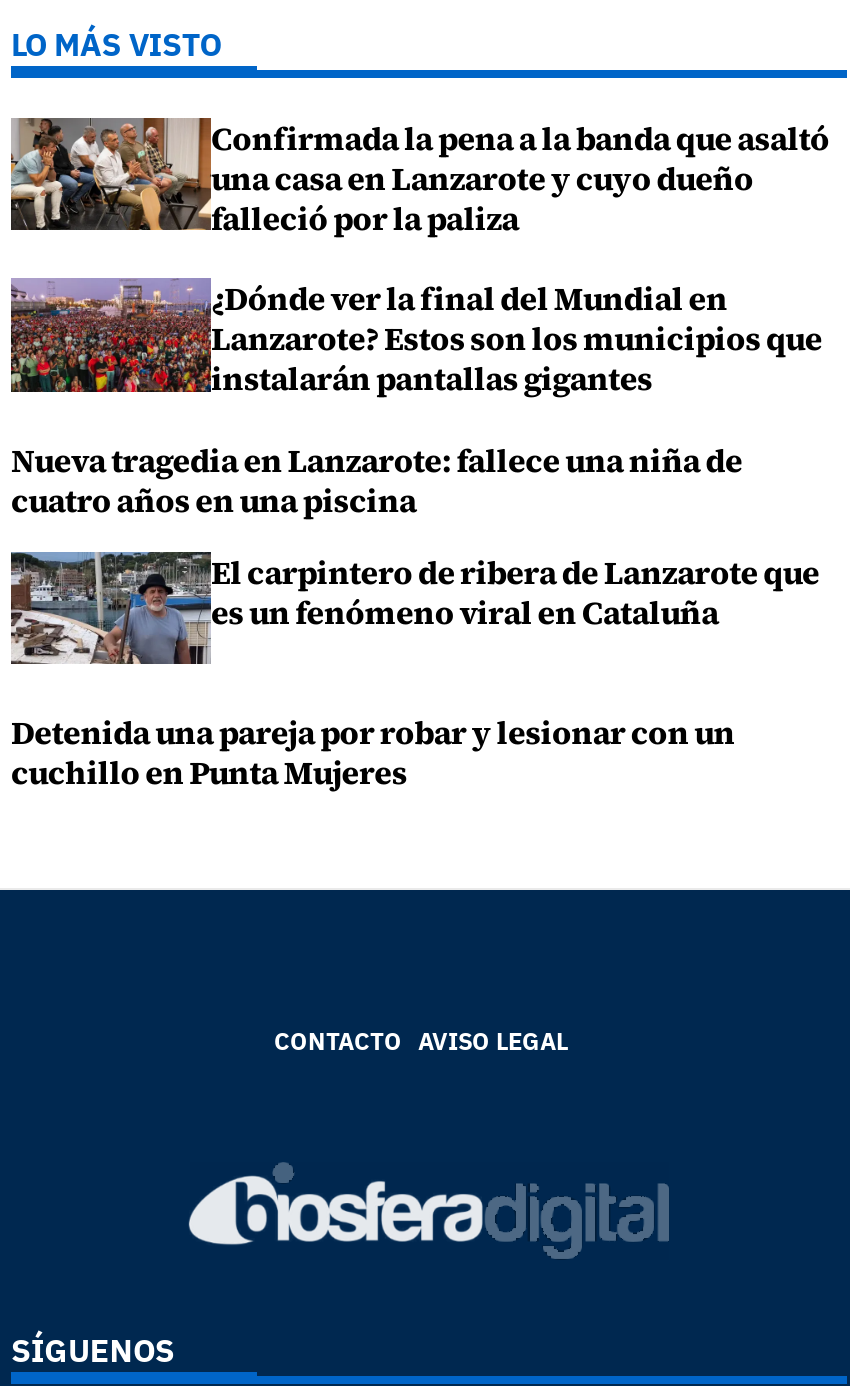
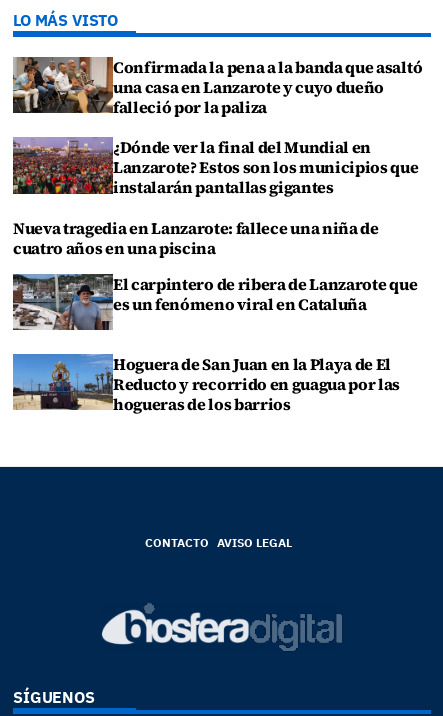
[11,710,735,794] Detenida una pareja por robar y lesionar con un | cuchillo en Punta Mujeres -> [113,353,400,415] Hoguera de San Juan en la Playa de El | Reducto y recorrido en guagua por las | hogueras de los barrios

